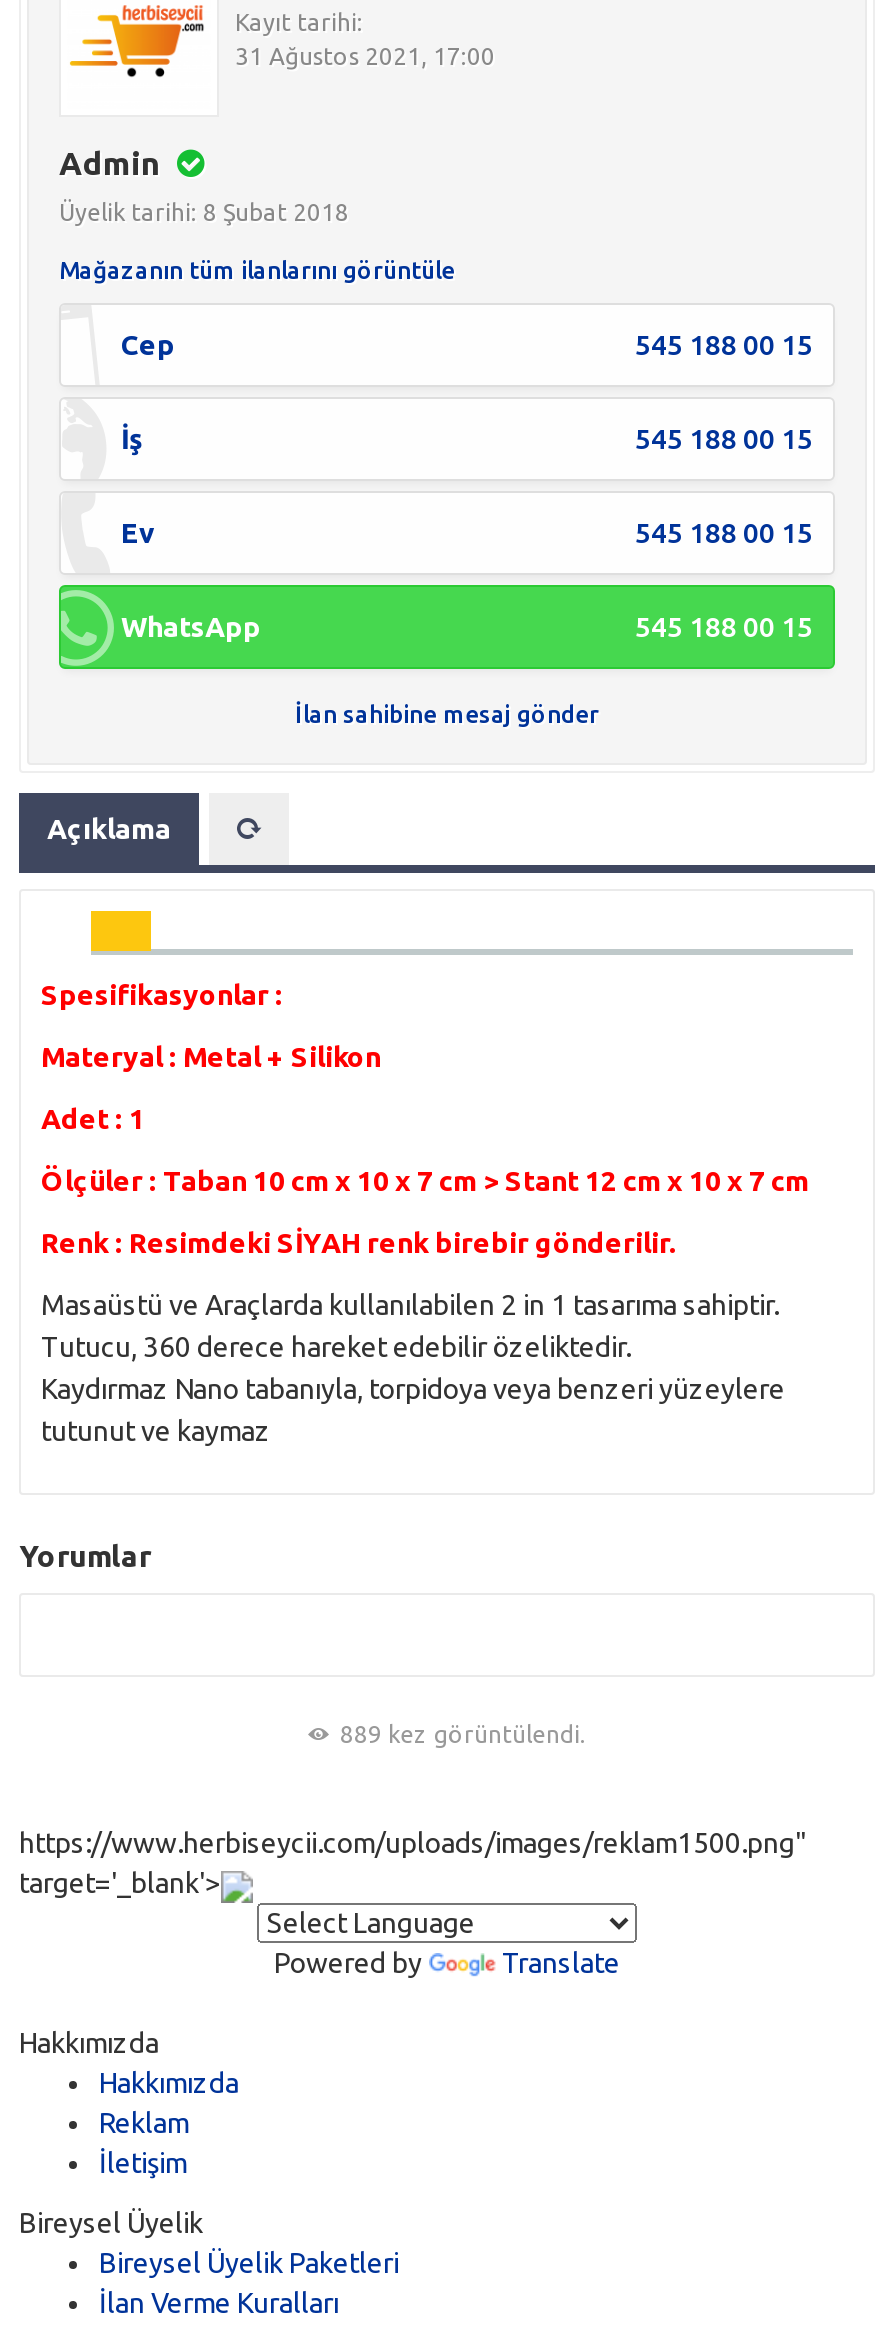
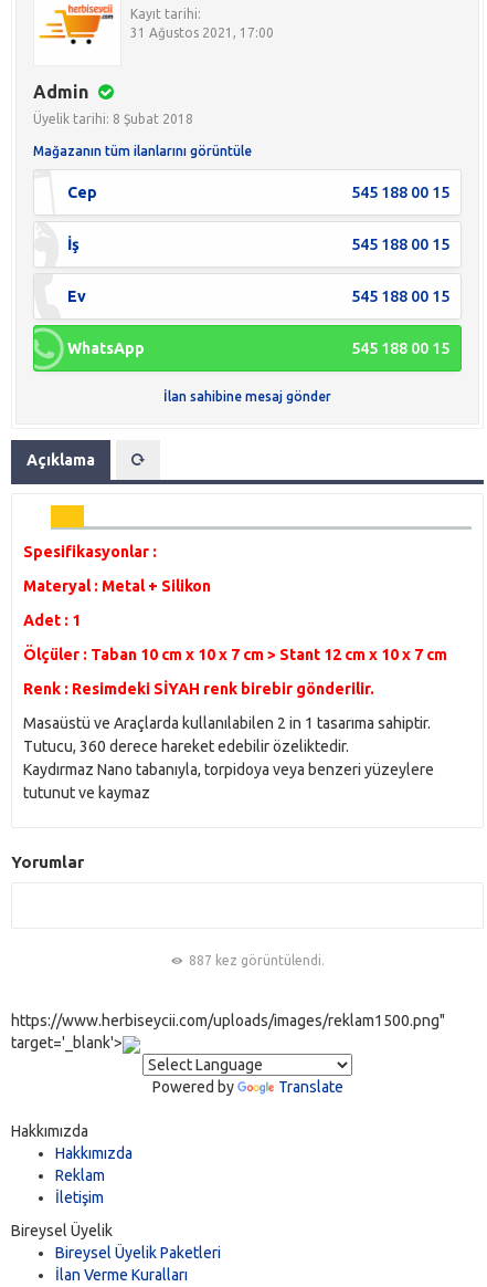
[340,1721,586,1747] 889 kez görüntülendi. -> [188,953,324,968] 887 kez görüntülendi.

